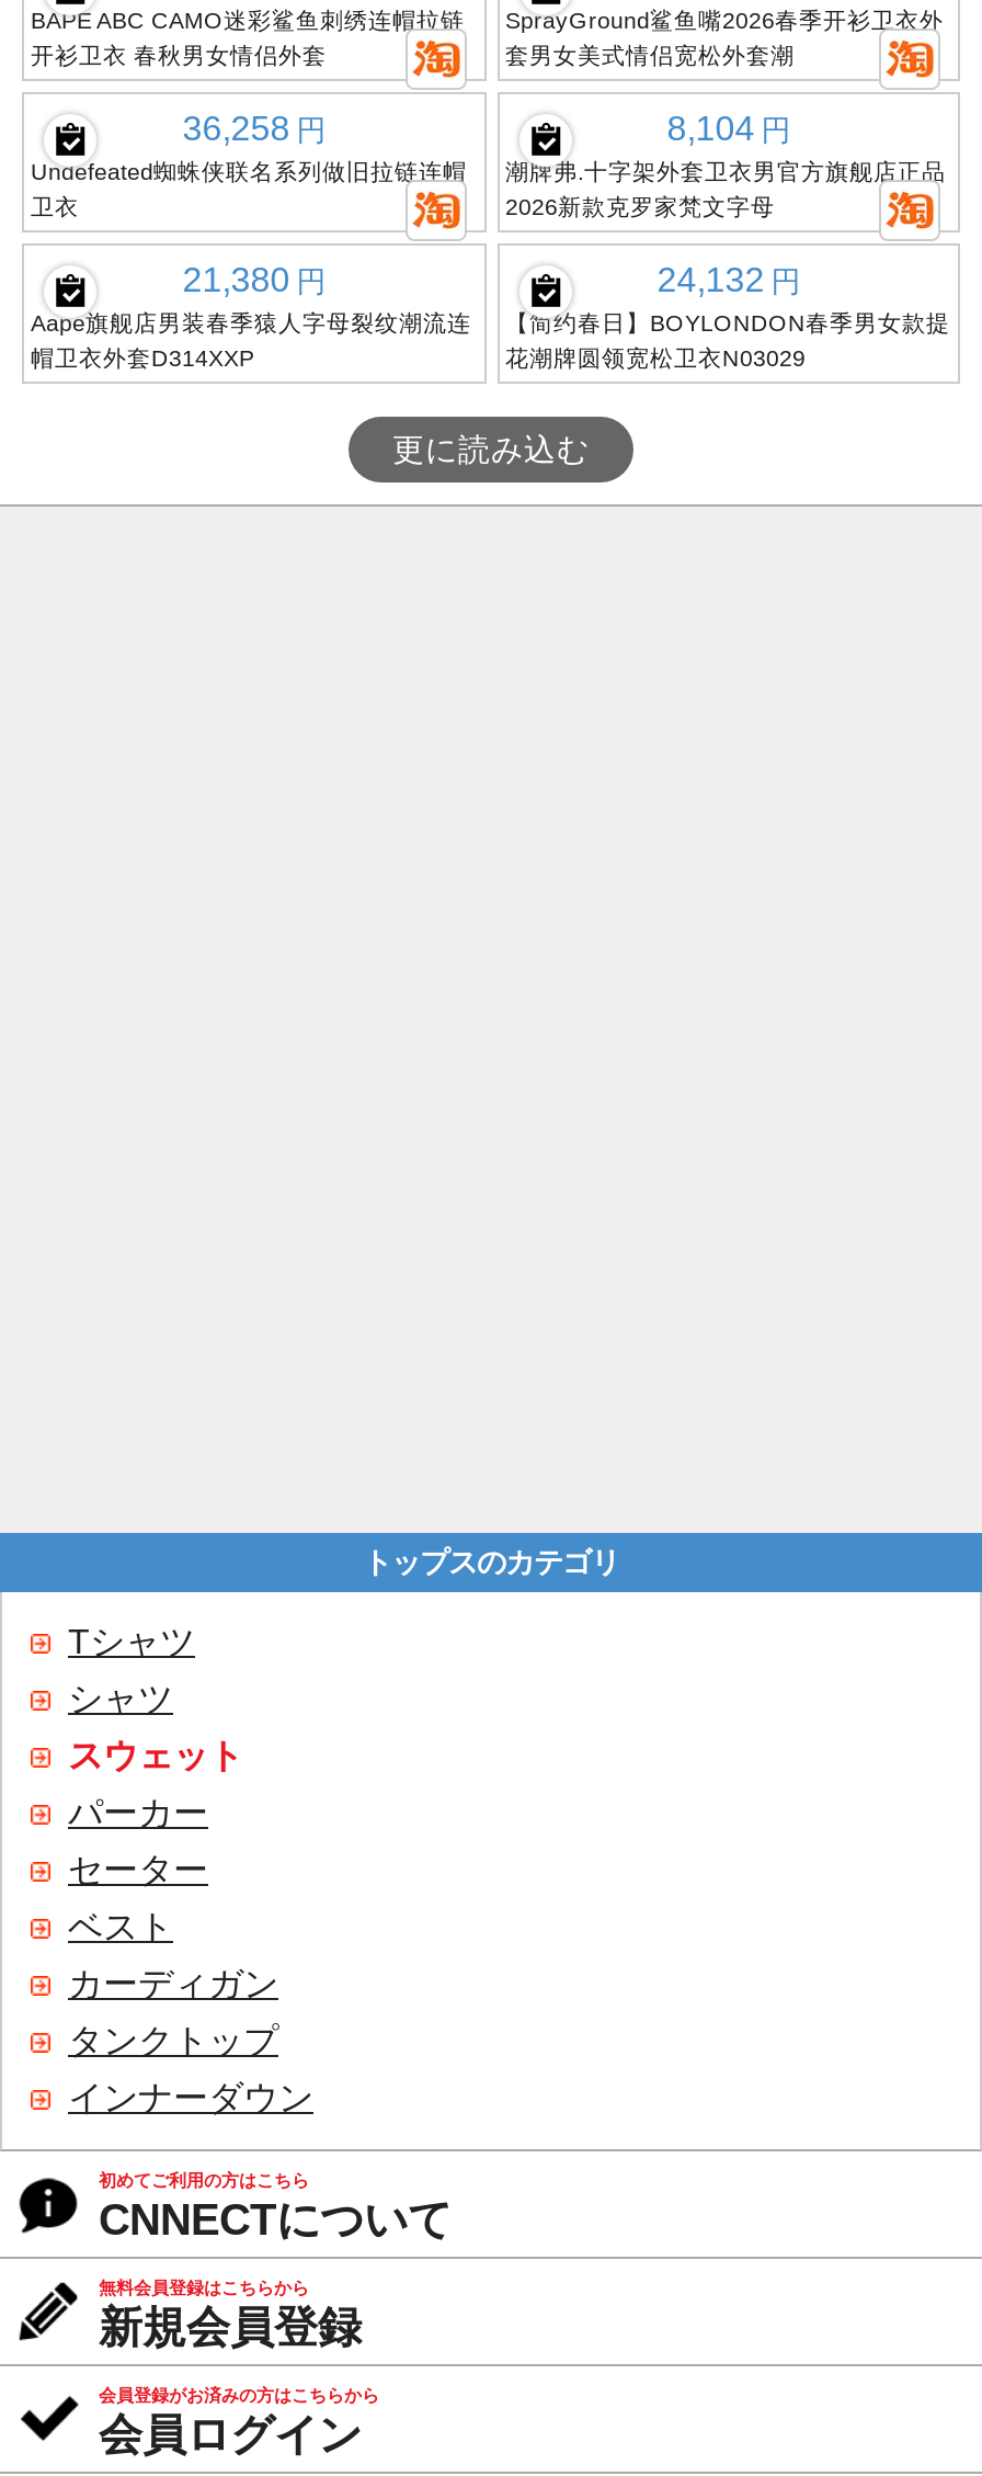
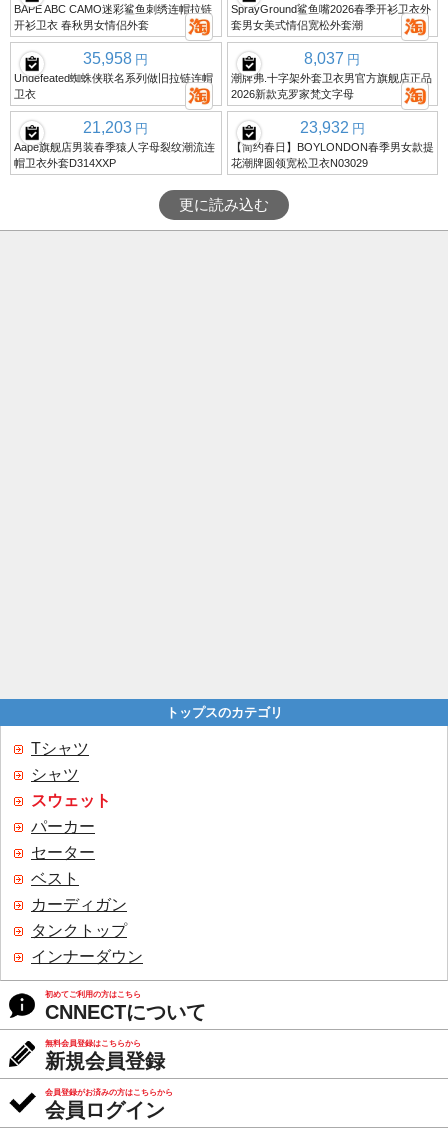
[182,111,325,148] 36,258 円 -> [83,50,148,67] 35,958 円
[667,111,790,148] 8,104 円 -> [304,50,360,67] 8,037 円
[182,262,325,299] 21,380 円 -> [83,119,148,136] 21,203 円
[657,262,800,299] 24,132 円 -> [300,119,365,136] 23,932 円

